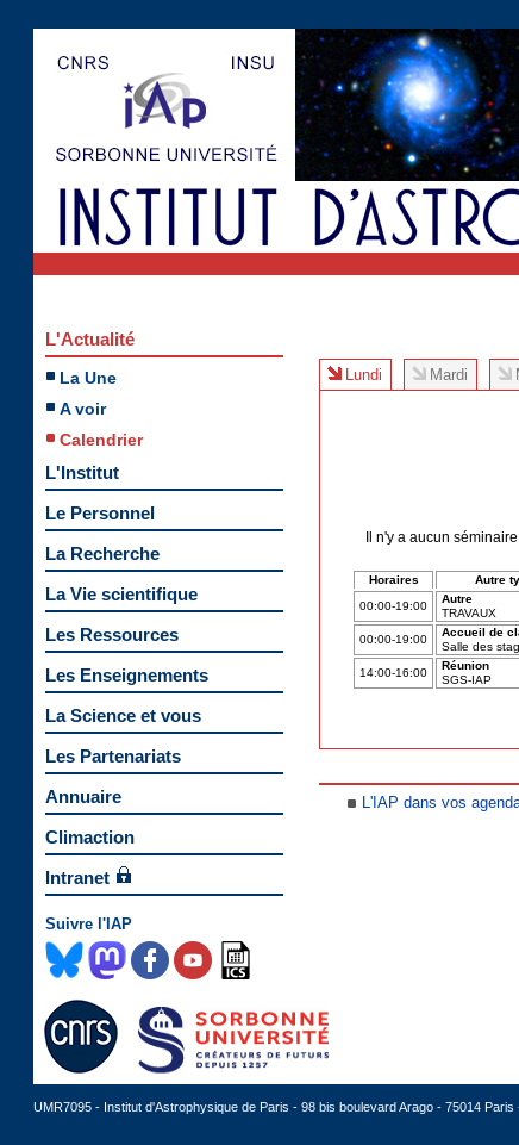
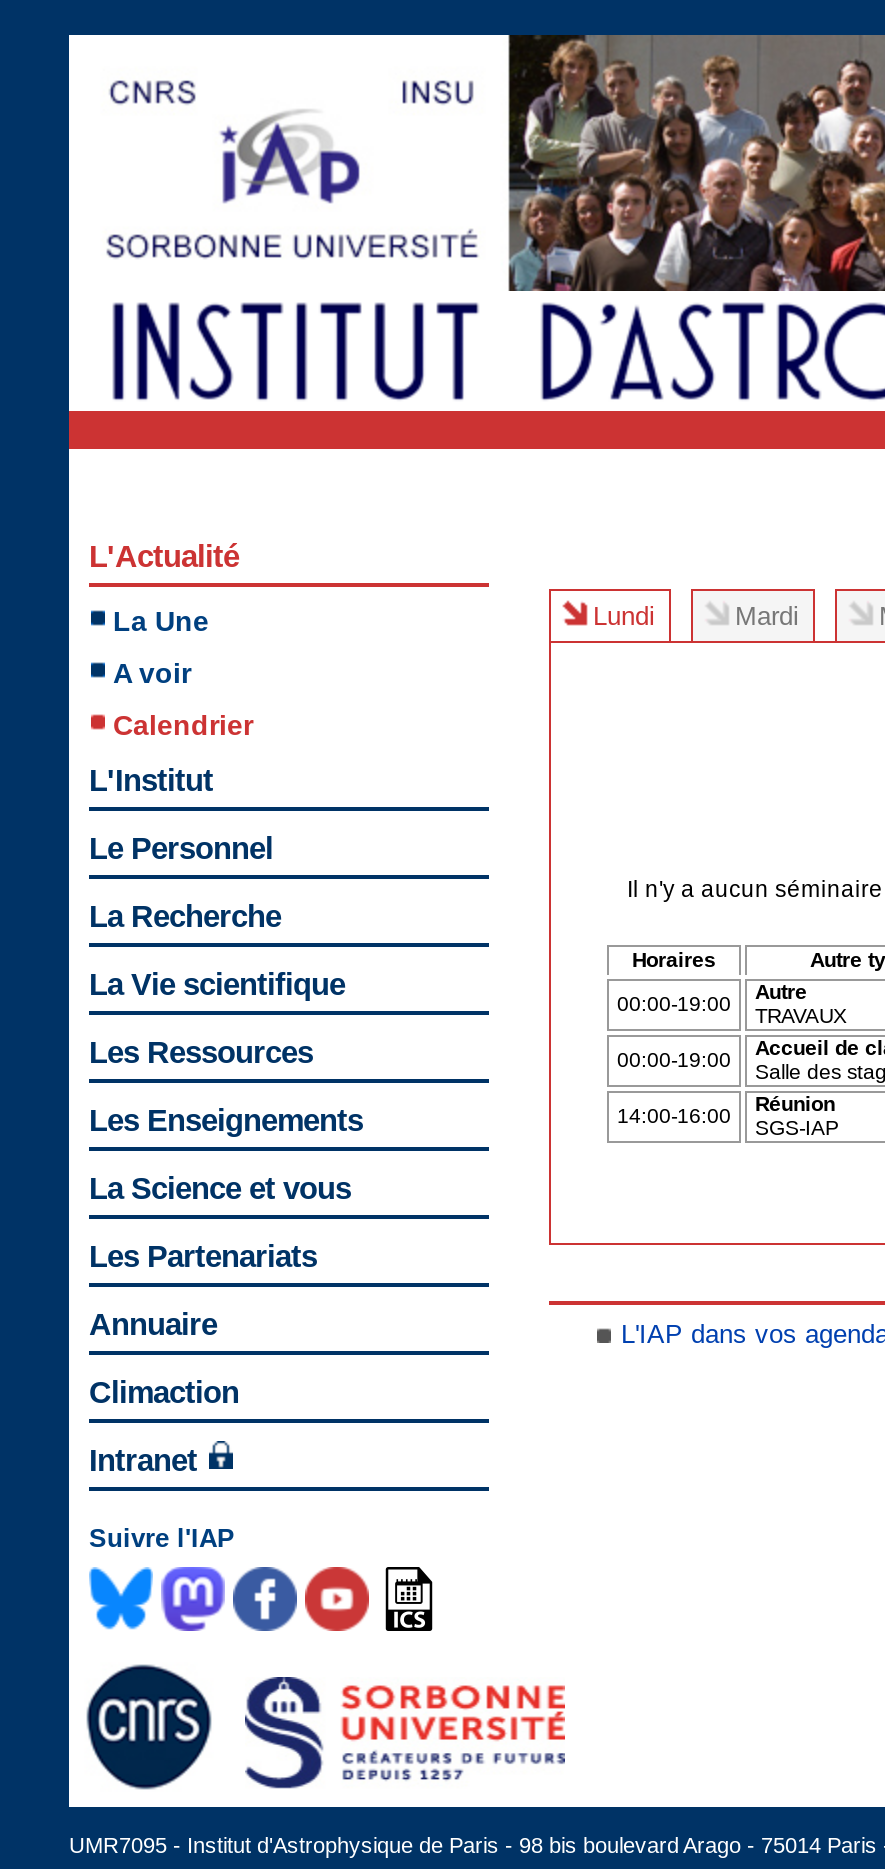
[295,29,515,182] [image] -> [507,33,879,293] [image]

